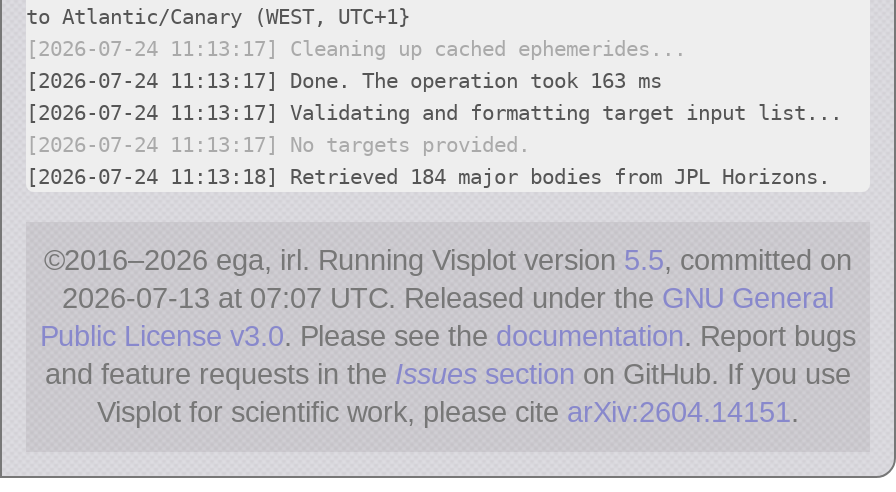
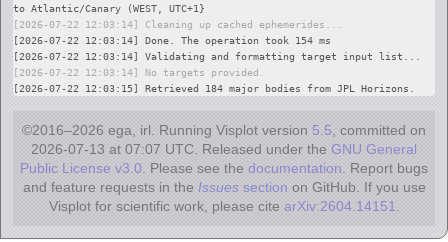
[26,35,686,59] [2026-07-24 11:13:17] Cleaning up cached ephemerides... -> [13,18,343,30] [2026-07-22 12:03:14] Cleaning up cached ephemerides...
[26,67,662,91] [2026-07-24 11:13:17] Done. The operation took 163 ms -> [13,34,331,46] [2026-07-22 12:03:14] Done. The operation took 154 ms
[26,99,842,123] [2026-07-24 11:13:17] Validating and formatting target input list... -> [13,50,421,62] [2026-07-22 12:03:14] Validating and formatting target input list...
[26,131,530,155] [2026-07-24 11:13:17] No targets provided. -> [13,66,265,78] [2026-07-22 12:03:14] No targets provided.
[26,163,830,187] [2026-07-24 11:13:18] Retrieved 184 major bodies from JPL Horizons. -> [13,82,415,94] [2026-07-22 12:03:15] Retrieved 184 major bodies from JPL Horizons.

